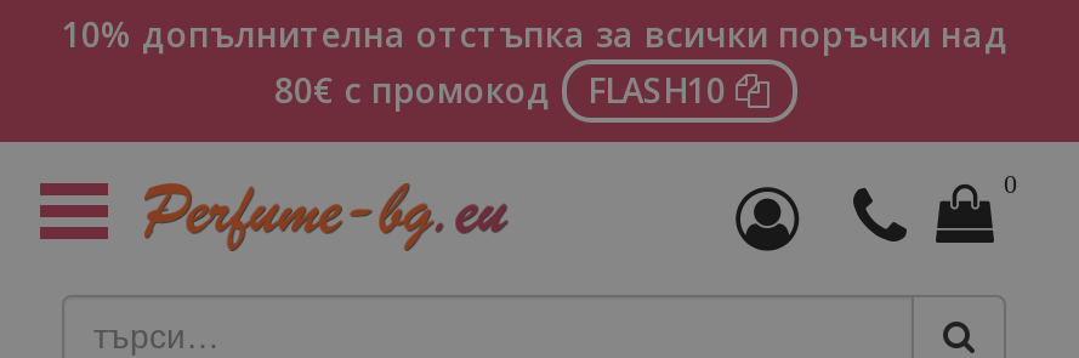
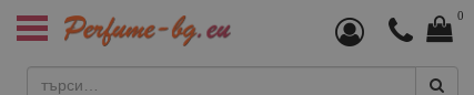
[62,11,1009,113] 10% допълнителна отстъпка за всички поръчки над | 80€ с промокод FLASH10 -> none

